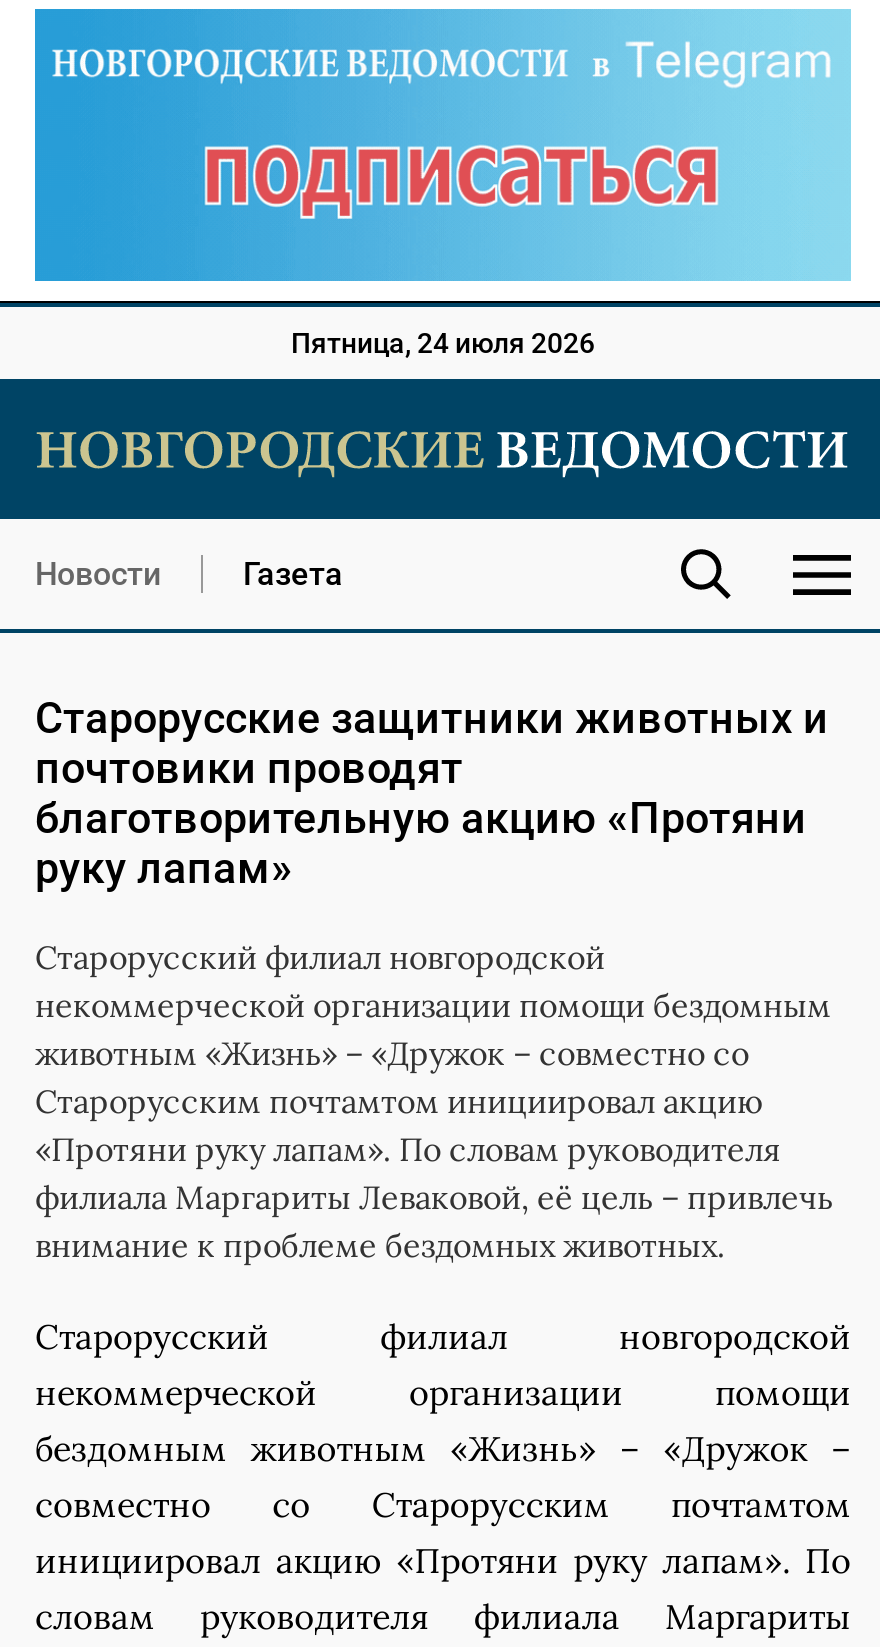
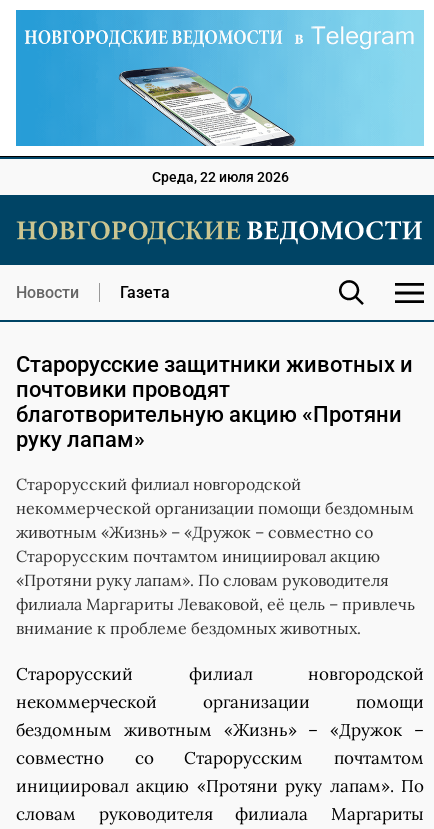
[203,123,719,359] [image] | Пятница, 24 июля 2026 -> [101,66,357,185] [image] | Среда, 22 июля 2026

